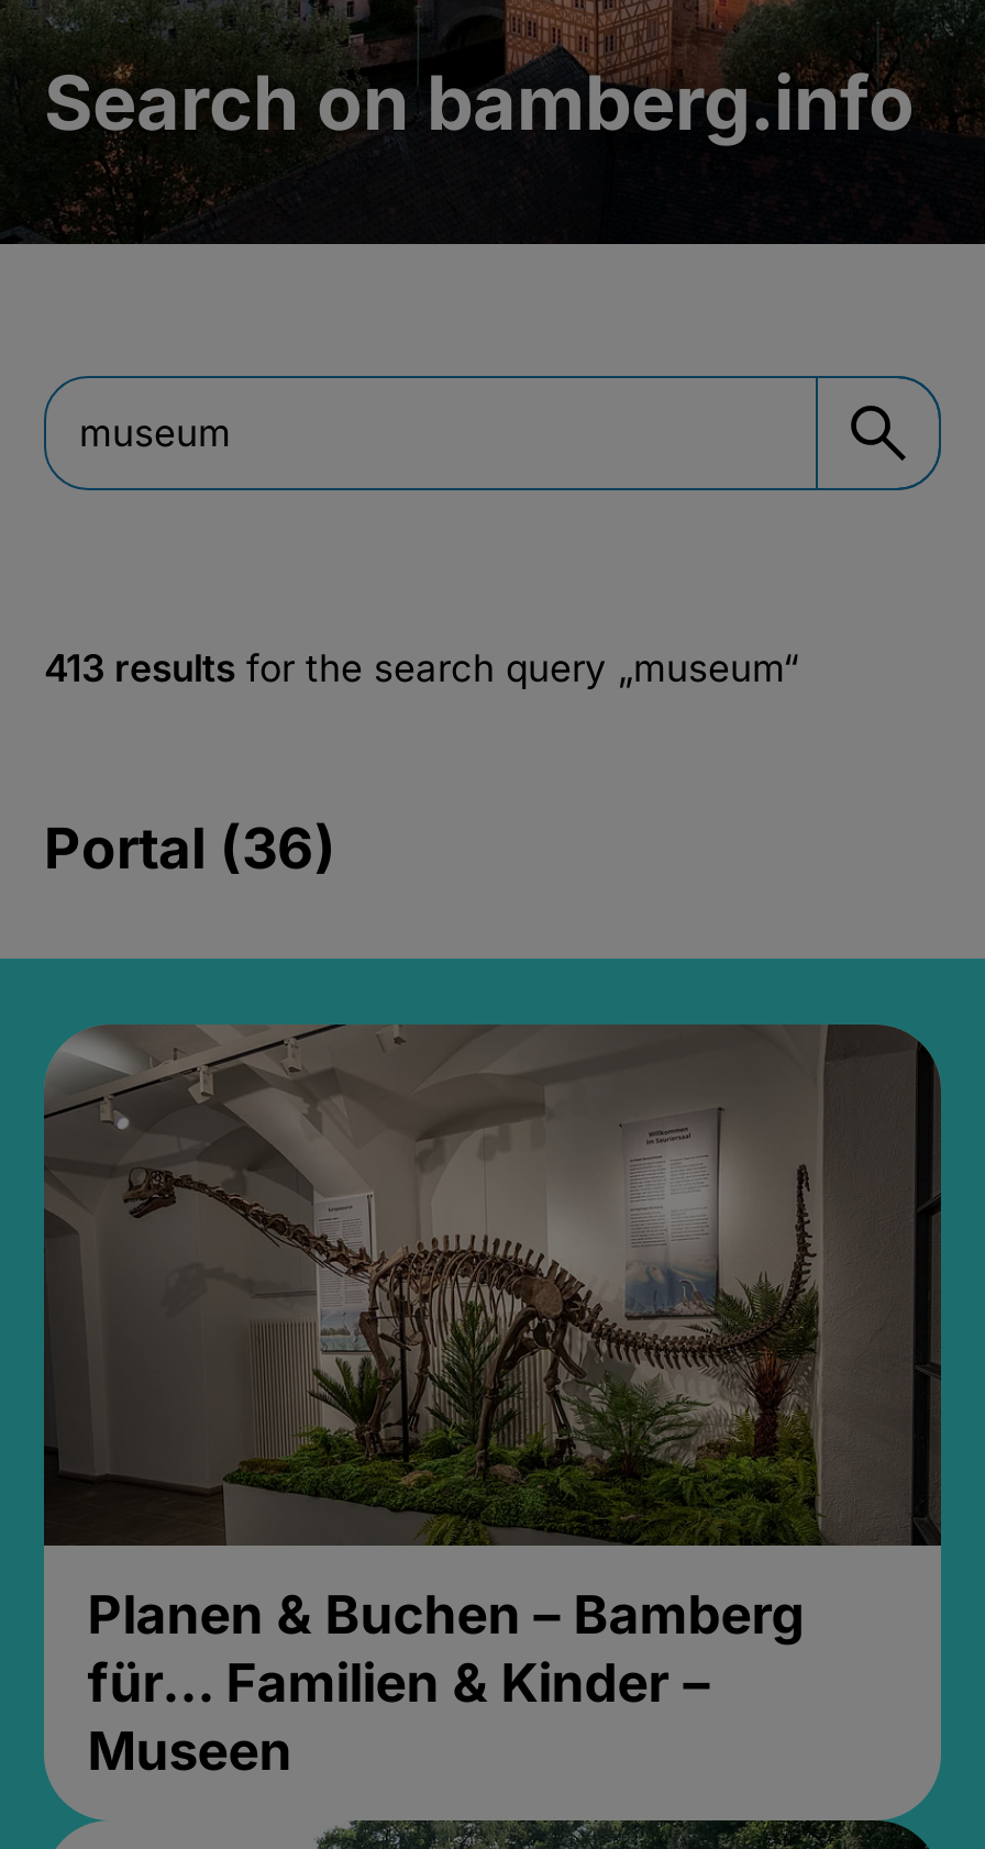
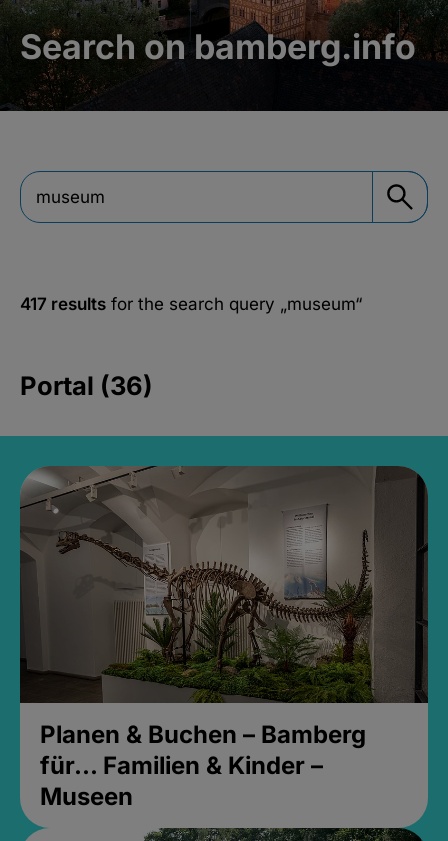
[44,645,798,689] 413 results for the search query „museum“ -> [20,293,362,313] 417 results for the search query „museum“

